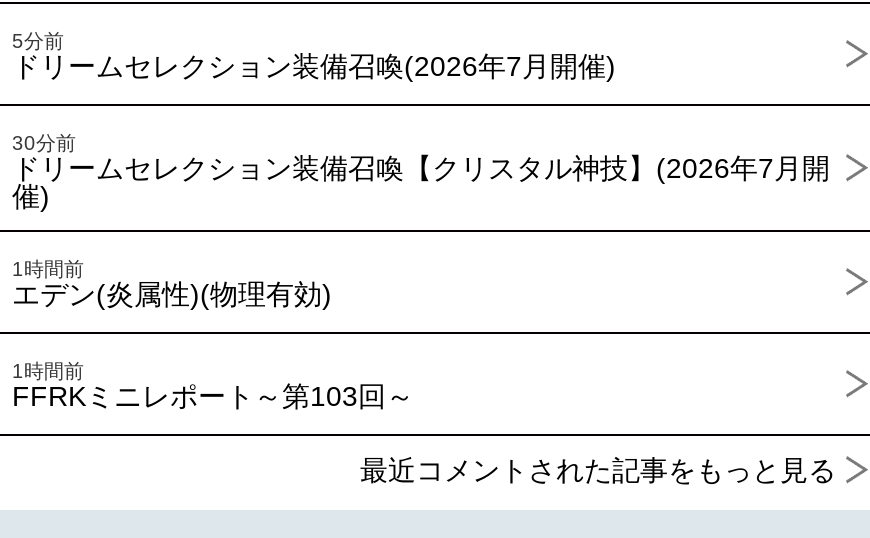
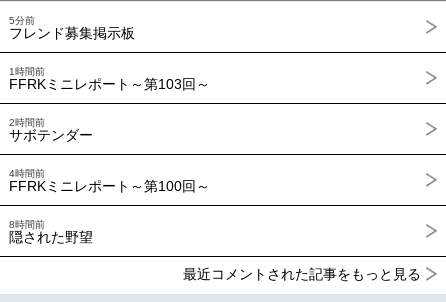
[12,49,830,309] ドリームセレクション装備召喚(2026年7月開催) | 30分前 | ドリームセレクション装備召喚【クリスタル神技】(2026年7月開 | 催) | 1時間前 | エデン(炎属性)(物理有効) -> [9,25,135,41] フレンド募集掲示板
moved [12,359,414,411] -> [9,66,210,92]: 1時間前 | FFRKミニレポート～第103回～
none -> [9,117,210,245] 2時間前 | サボテンダー | 4時間前 | FFRKミニレポート～第100回～ | 8時間前 | 隠された野望

